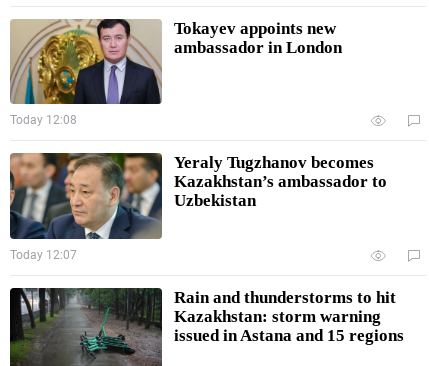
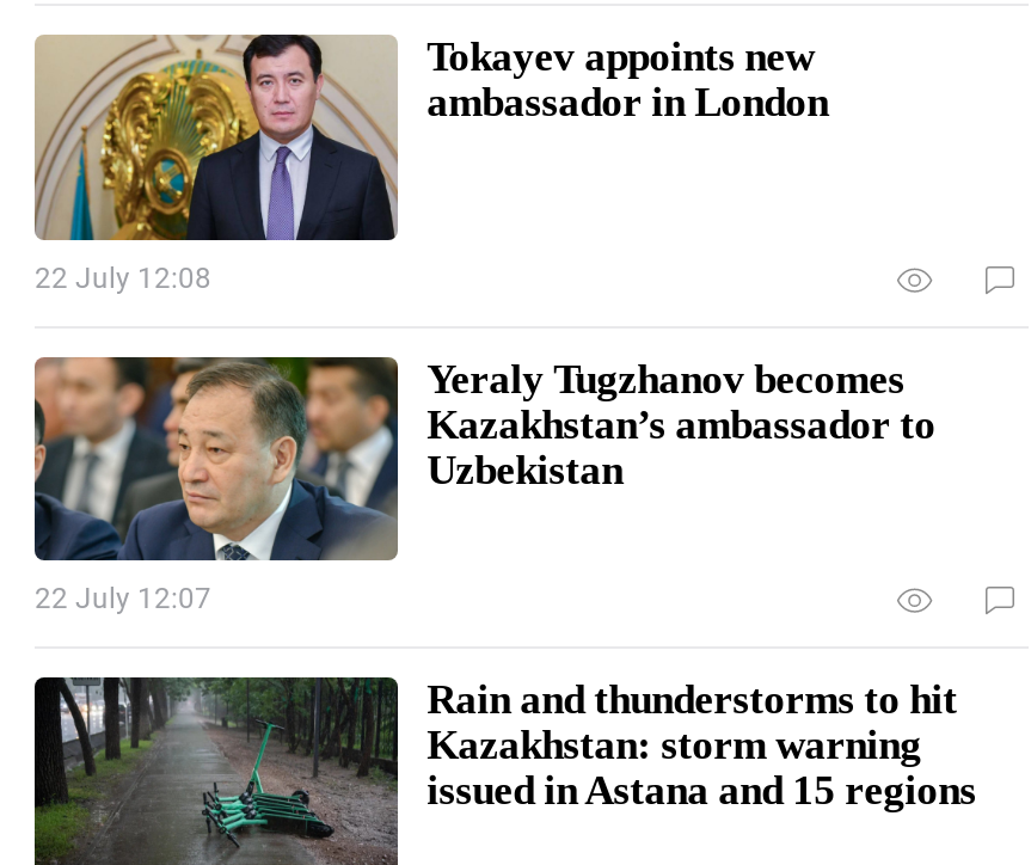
[10,113,77,127] Today 12:08 -> [35,261,211,294] 22 July 12:08
[10,248,77,262] Today 12:07 -> [35,582,211,616] 22 July 12:07

